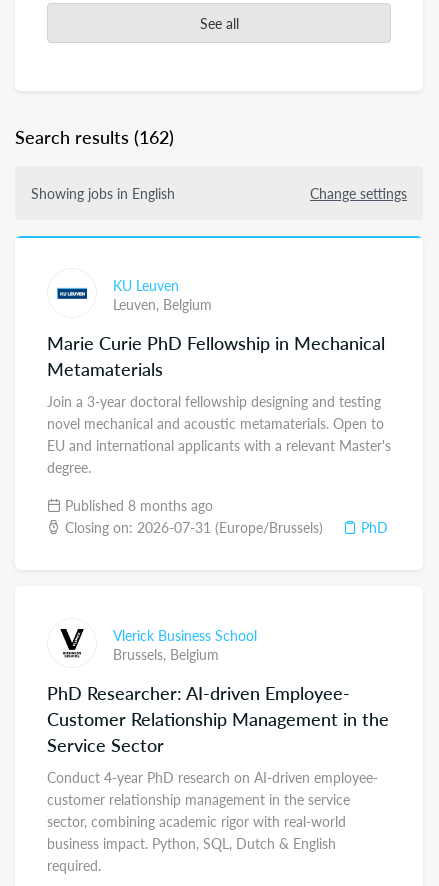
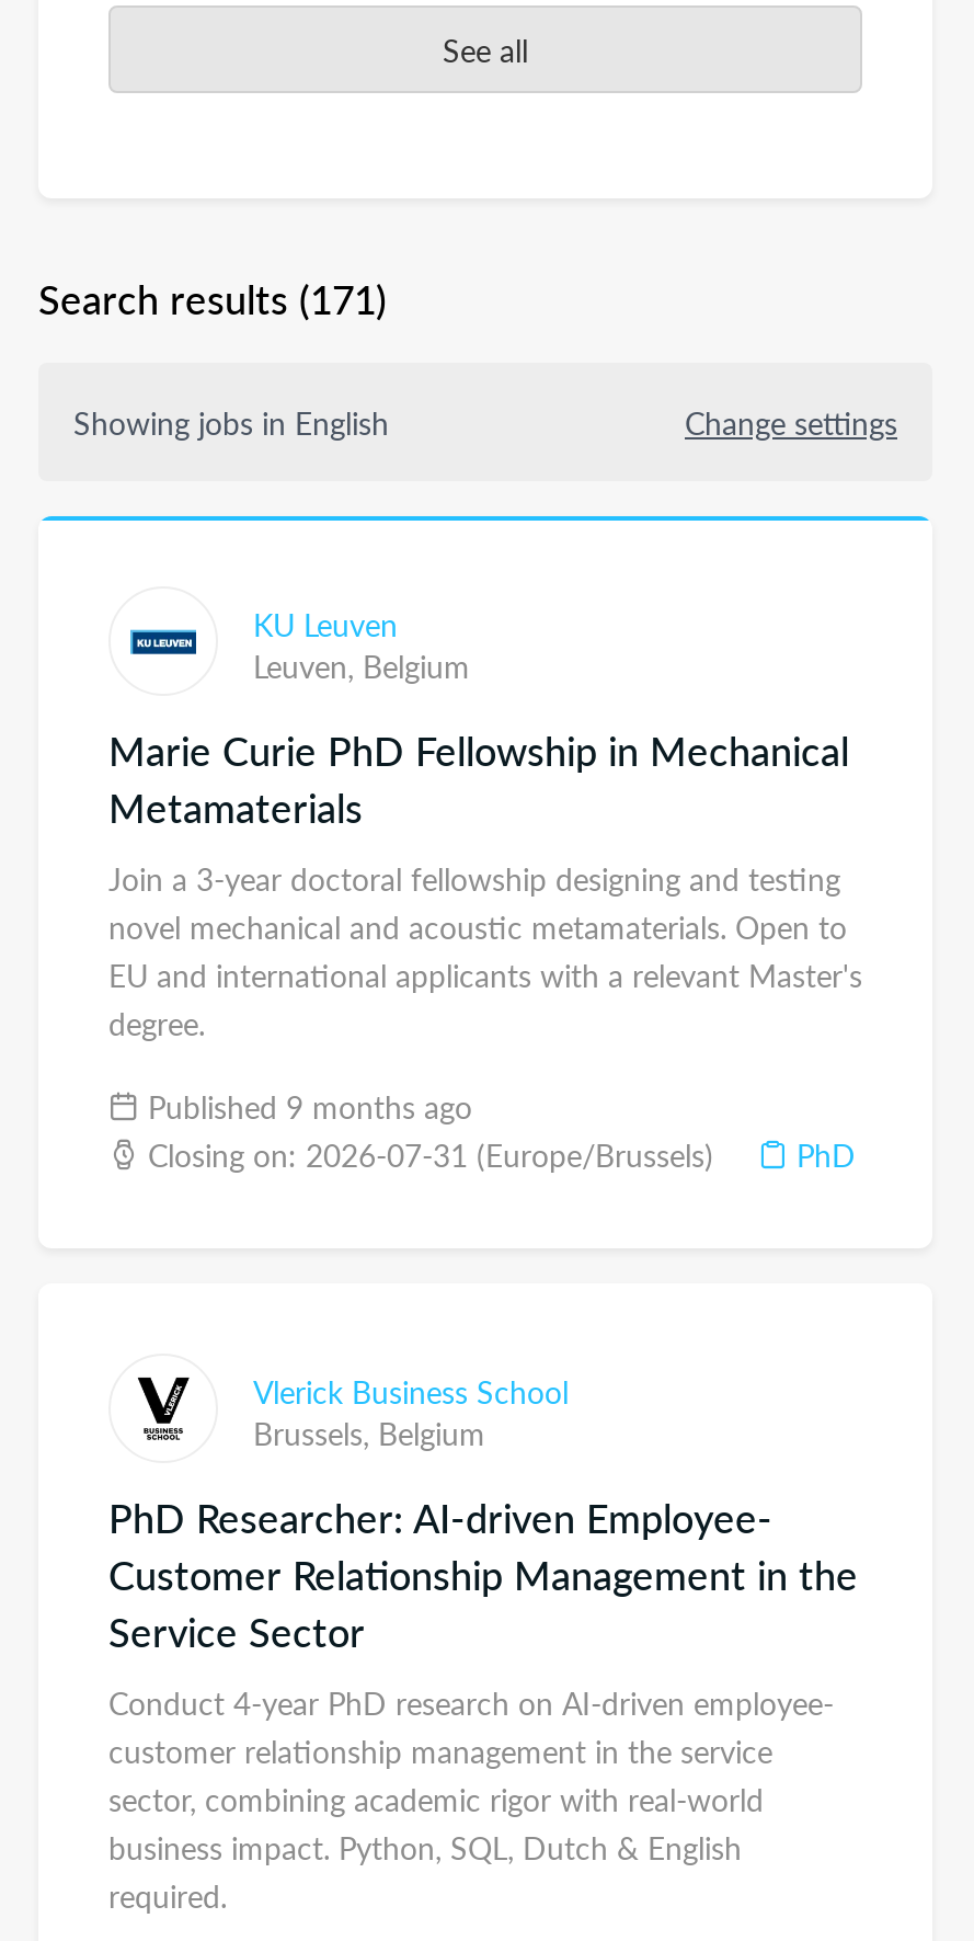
[15,124,174,149] Search results (162) -> [38,271,387,326] Search results (171)
[61,495,213,515] Published 8 months ago -> [139,1084,472,1128] Published 9 months ago

